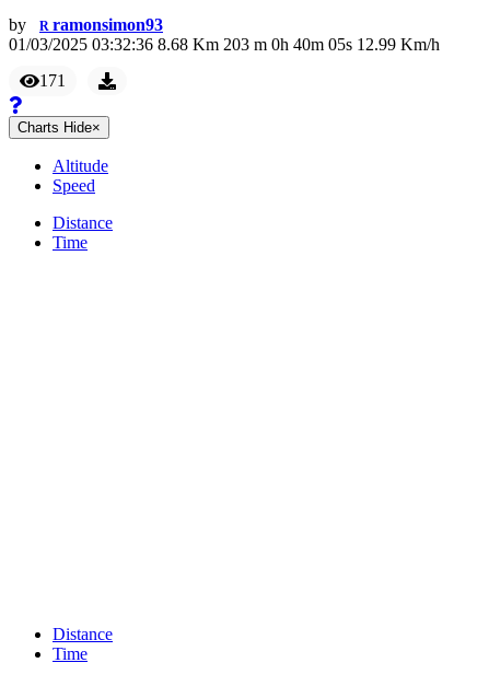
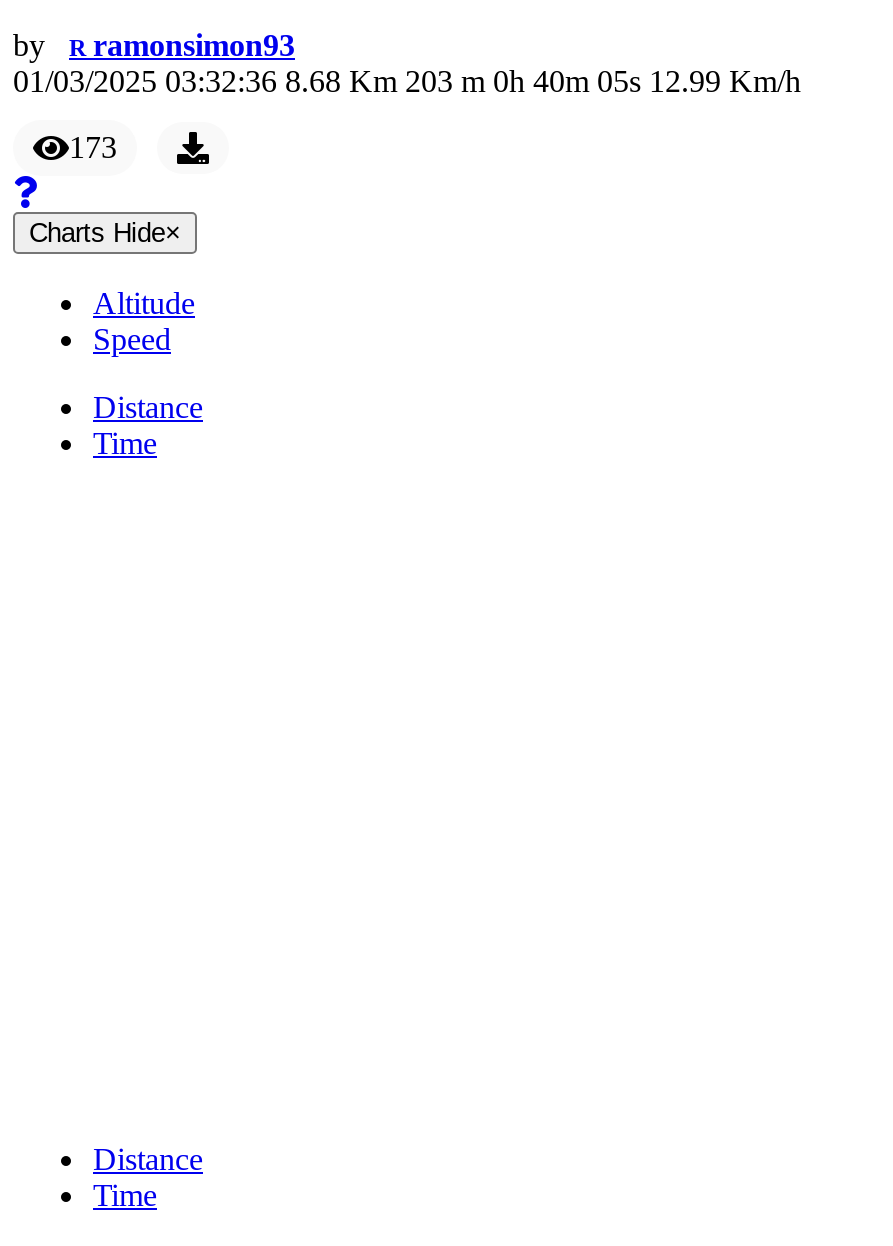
[39,71,66,89] 171 -> [69,129,117,163] 173

